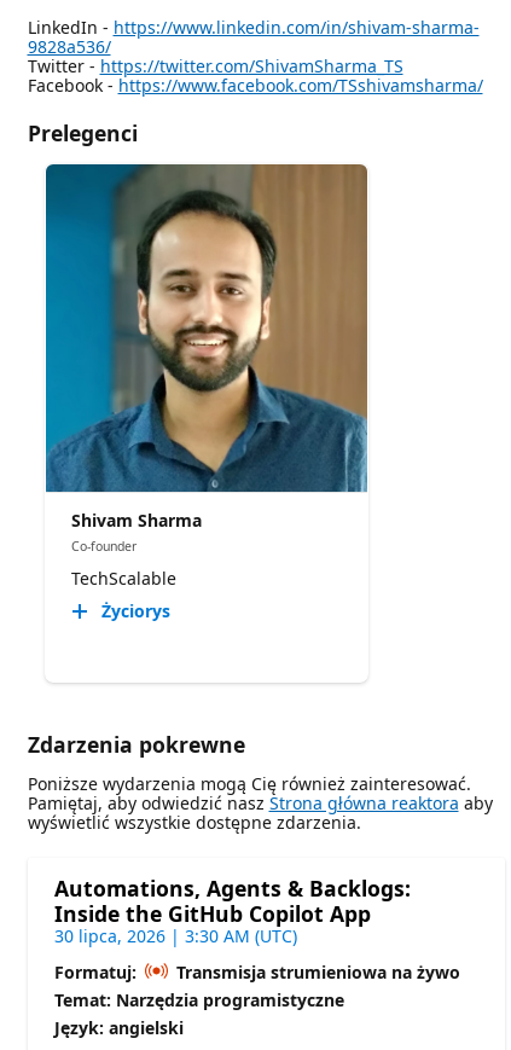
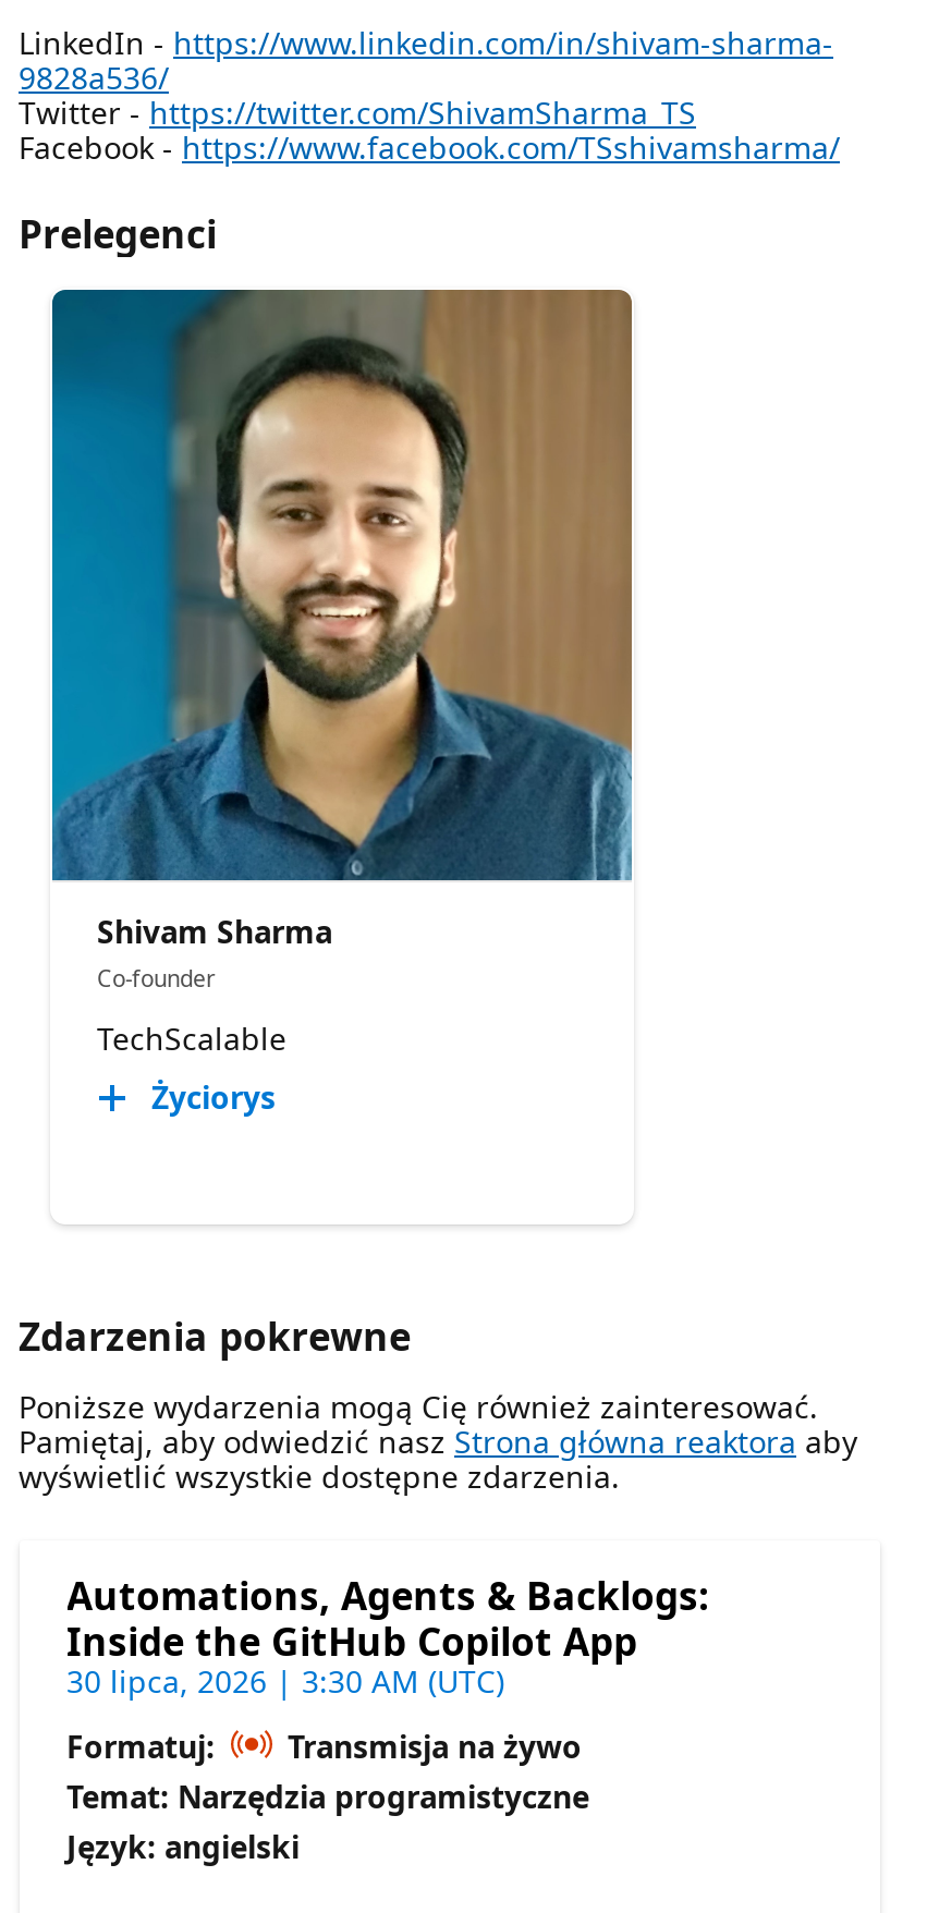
[172,960,460,983] Transmisja strumieniowa na żywo -> [279,1726,582,1767] Transmisja na żywo

